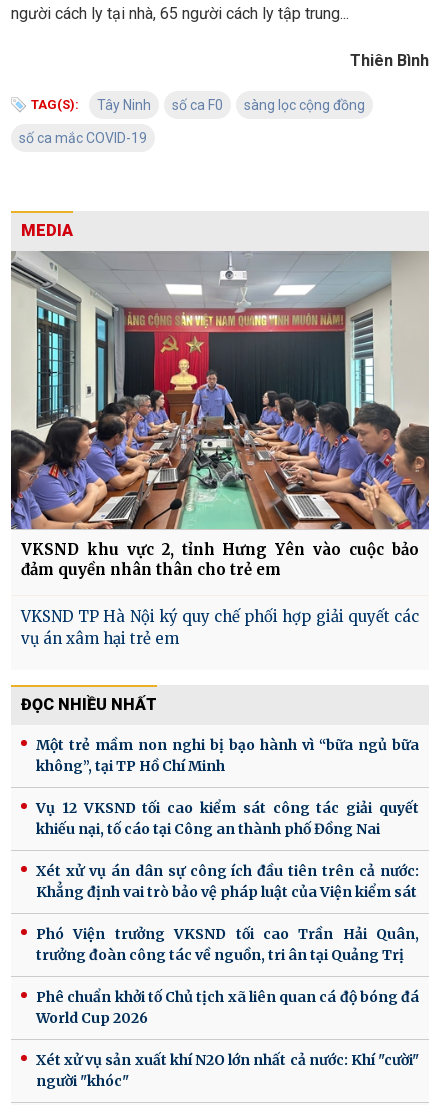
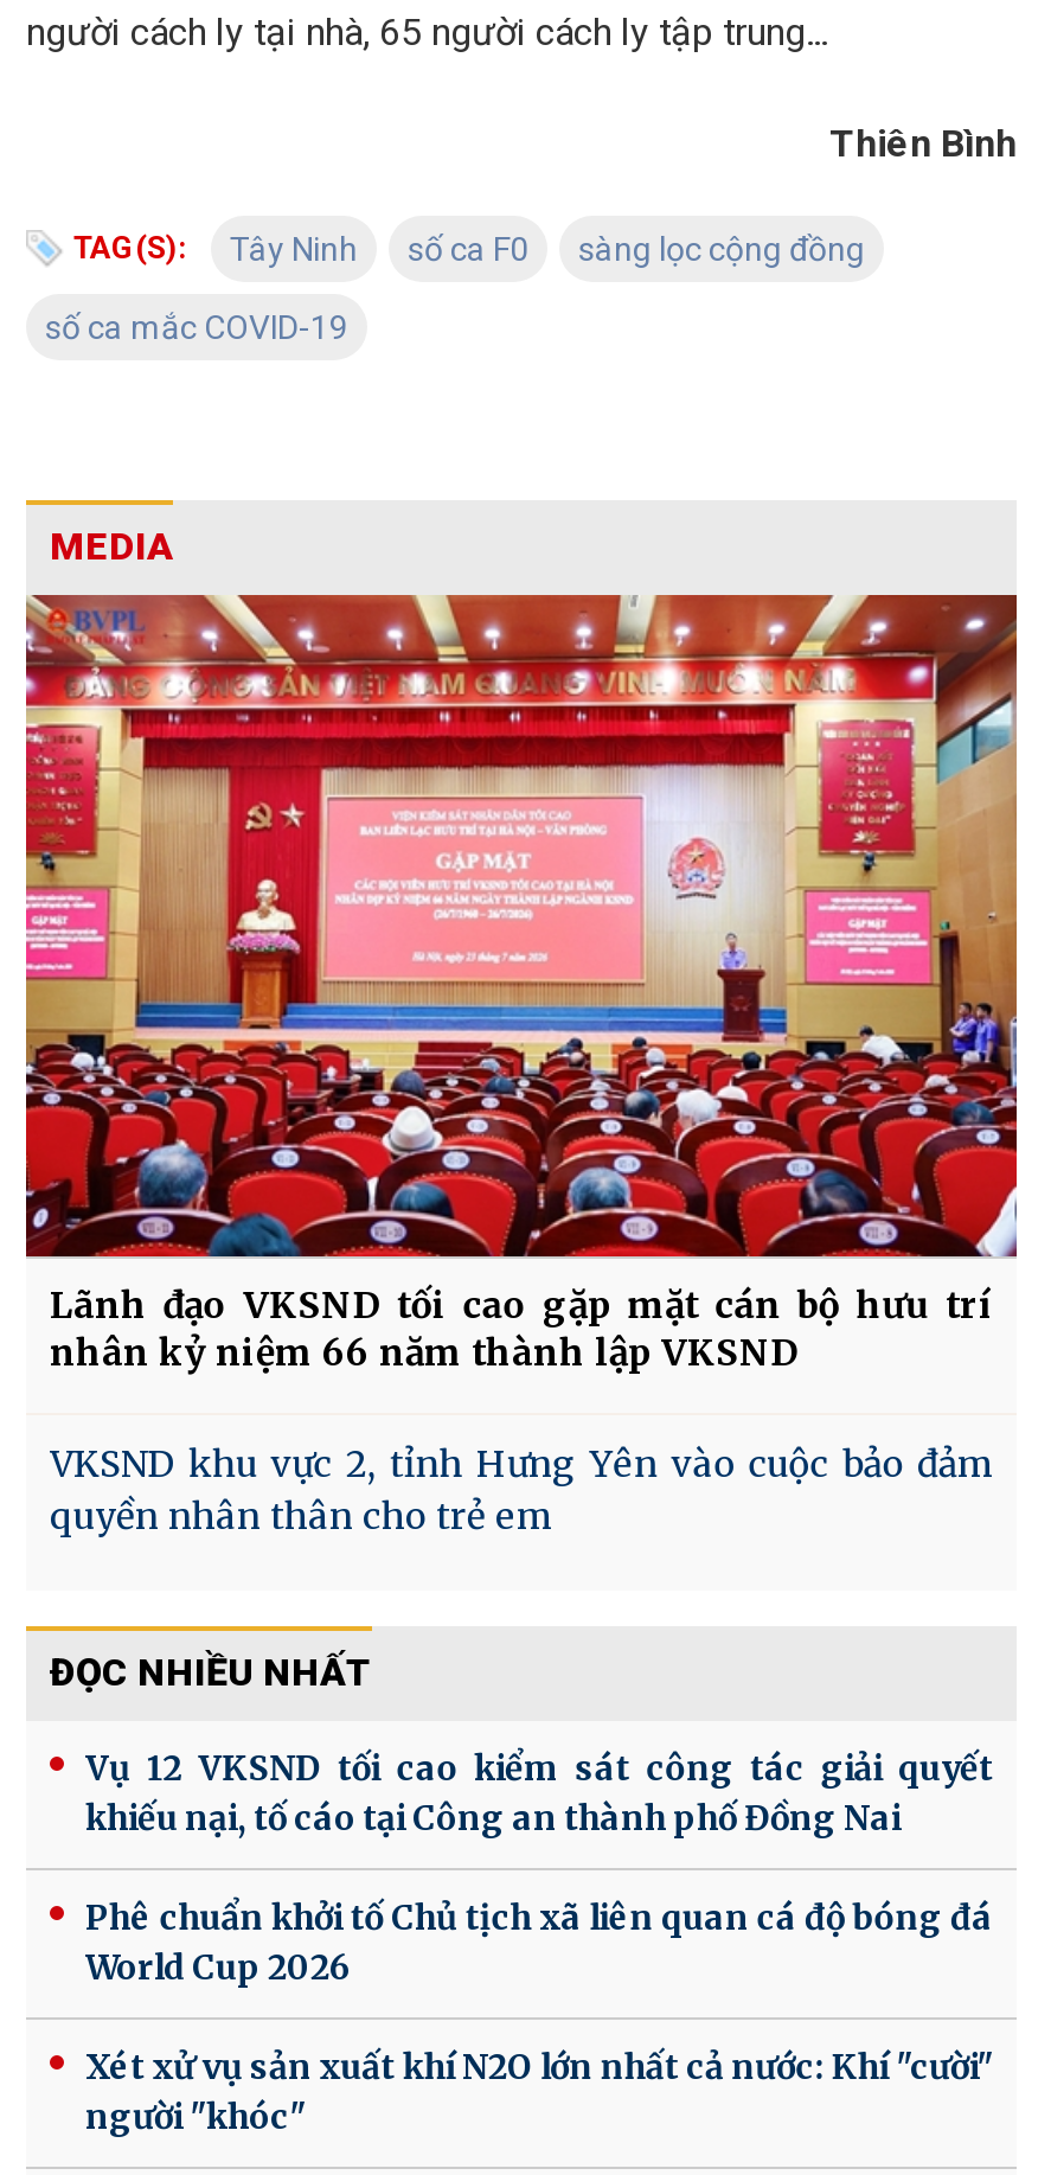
[10,251,430,579] [image] | VKSND khu vực 2, tỉnh Hưng Yên vào cuộc bảo | đảm quyền nhân thân cho trẻ em -> [24,593,1019,1375] [image] | Lãnh đạo VKSND tối cao gặp mặt cán bộ hưu trí | nhân kỷ niệm 66 năm thành lập VKSND
[21,607,419,648] VKSND TP Hà Nội ký quy chế phối hợp giải quyết các | vụ án xâm hại trẻ em -> [50,1442,993,1539] VKSND khu vực 2, tỉnh Hưng Yên vào cuộc bảo đảm | quyền nhân thân cho trẻ em
[36,736,419,775] Một trẻ mầm non nghi bị bạo hành vì “bữa ngủ bữa | không”, tại TP Hồ Chí Minh -> none
[36,862,419,964] Xét xử vụ án dân sự công ích đầu tiên trên cả nước: | Khẳng định vai trò bảo vệ pháp luật của Viện kiểm sát | Phó Viện trưởng VKSND tối cao Trần Hải Quân, | trưởng đoàn công tác về nguồn, tri ân tại Quảng Trị -> none

